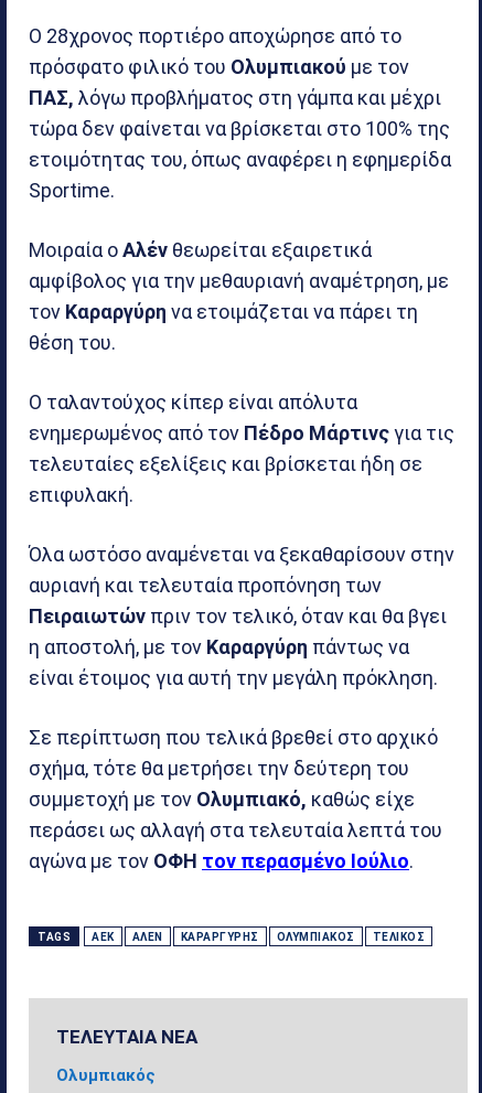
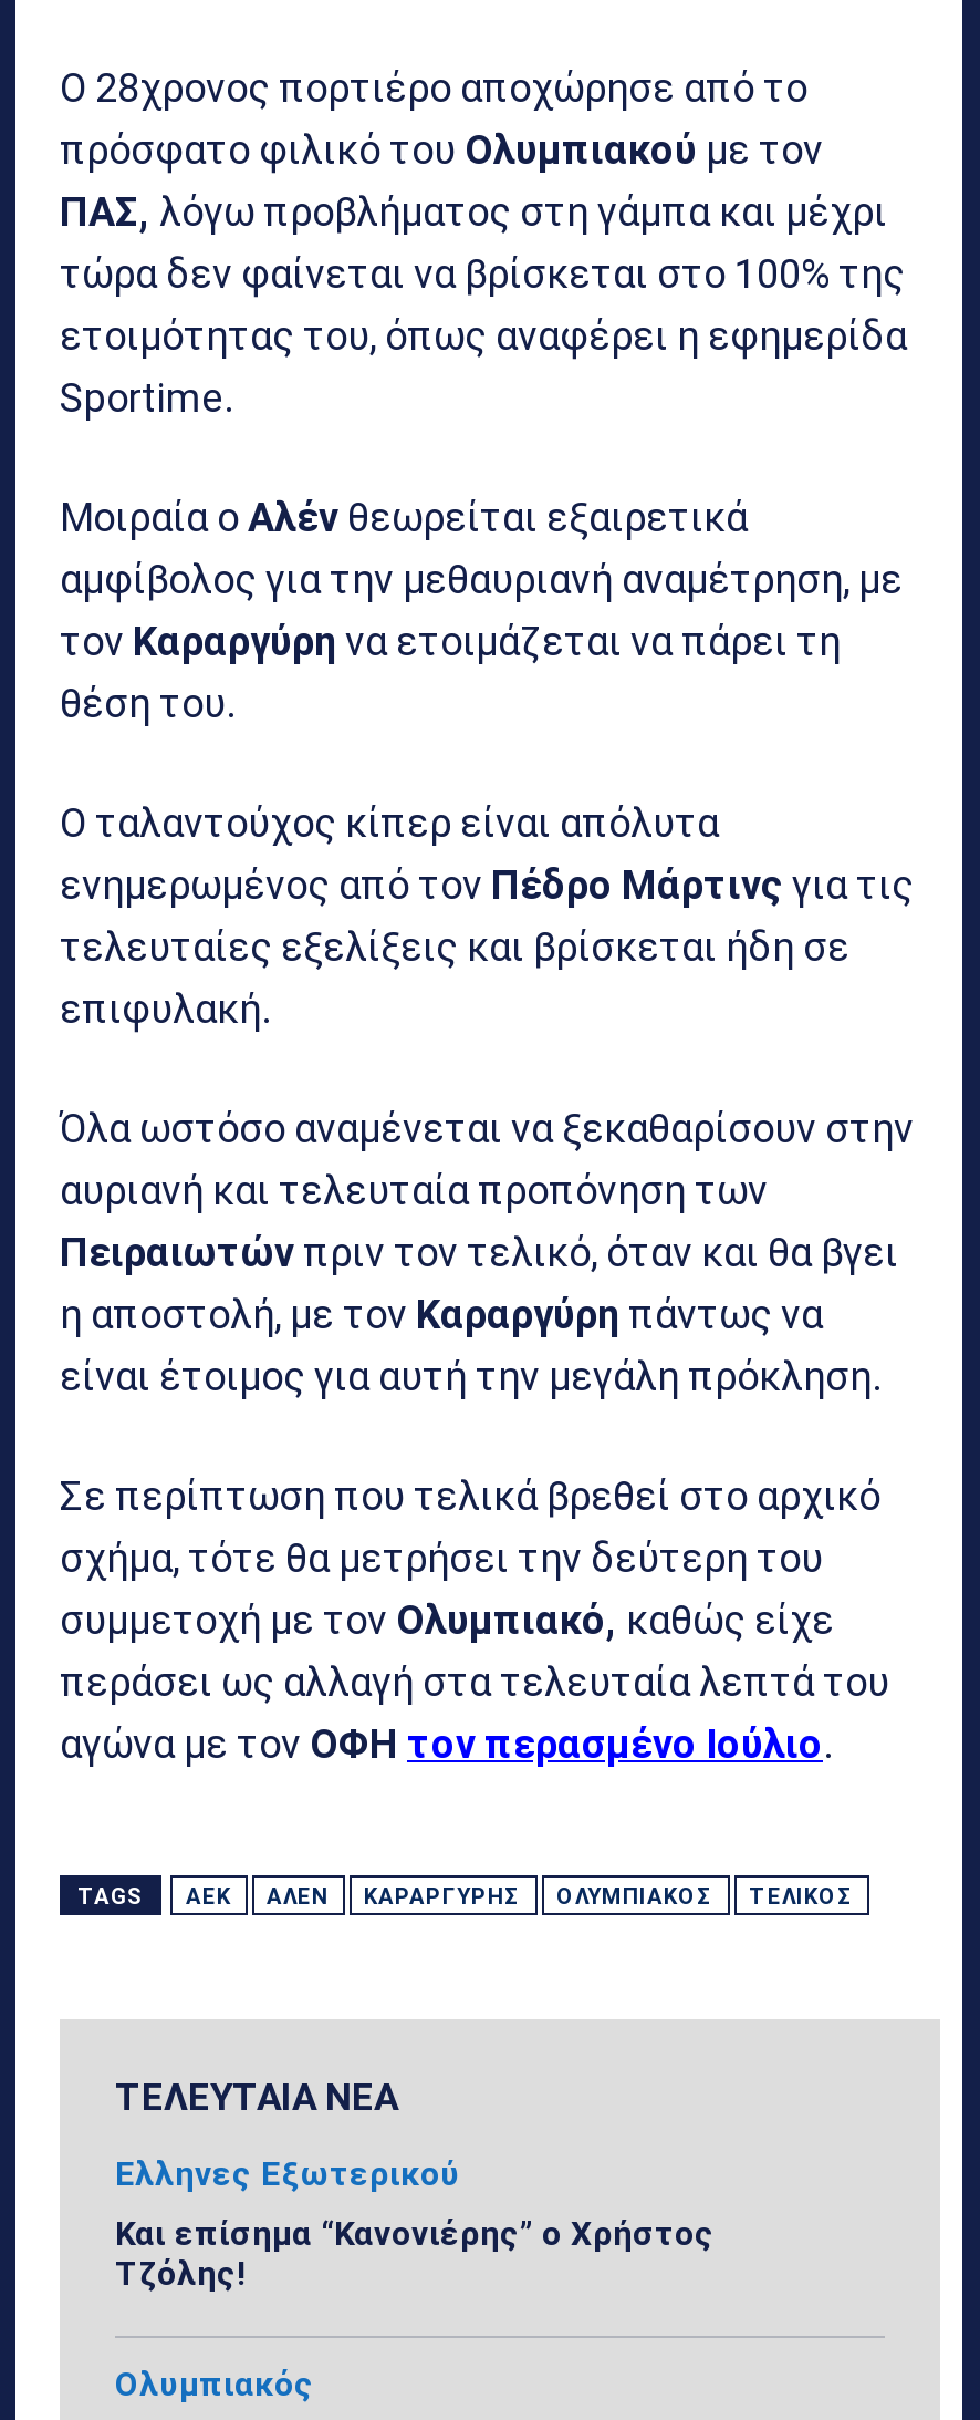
none -> [115,2154,715,2293] Ελληνες Εξωτερικού | Και επίσημα “Κανονιέρης” ο Χρήστος | Τζόλης!

